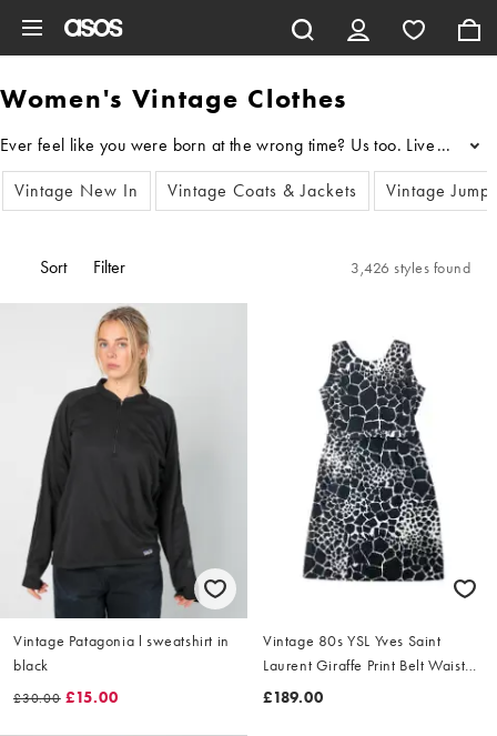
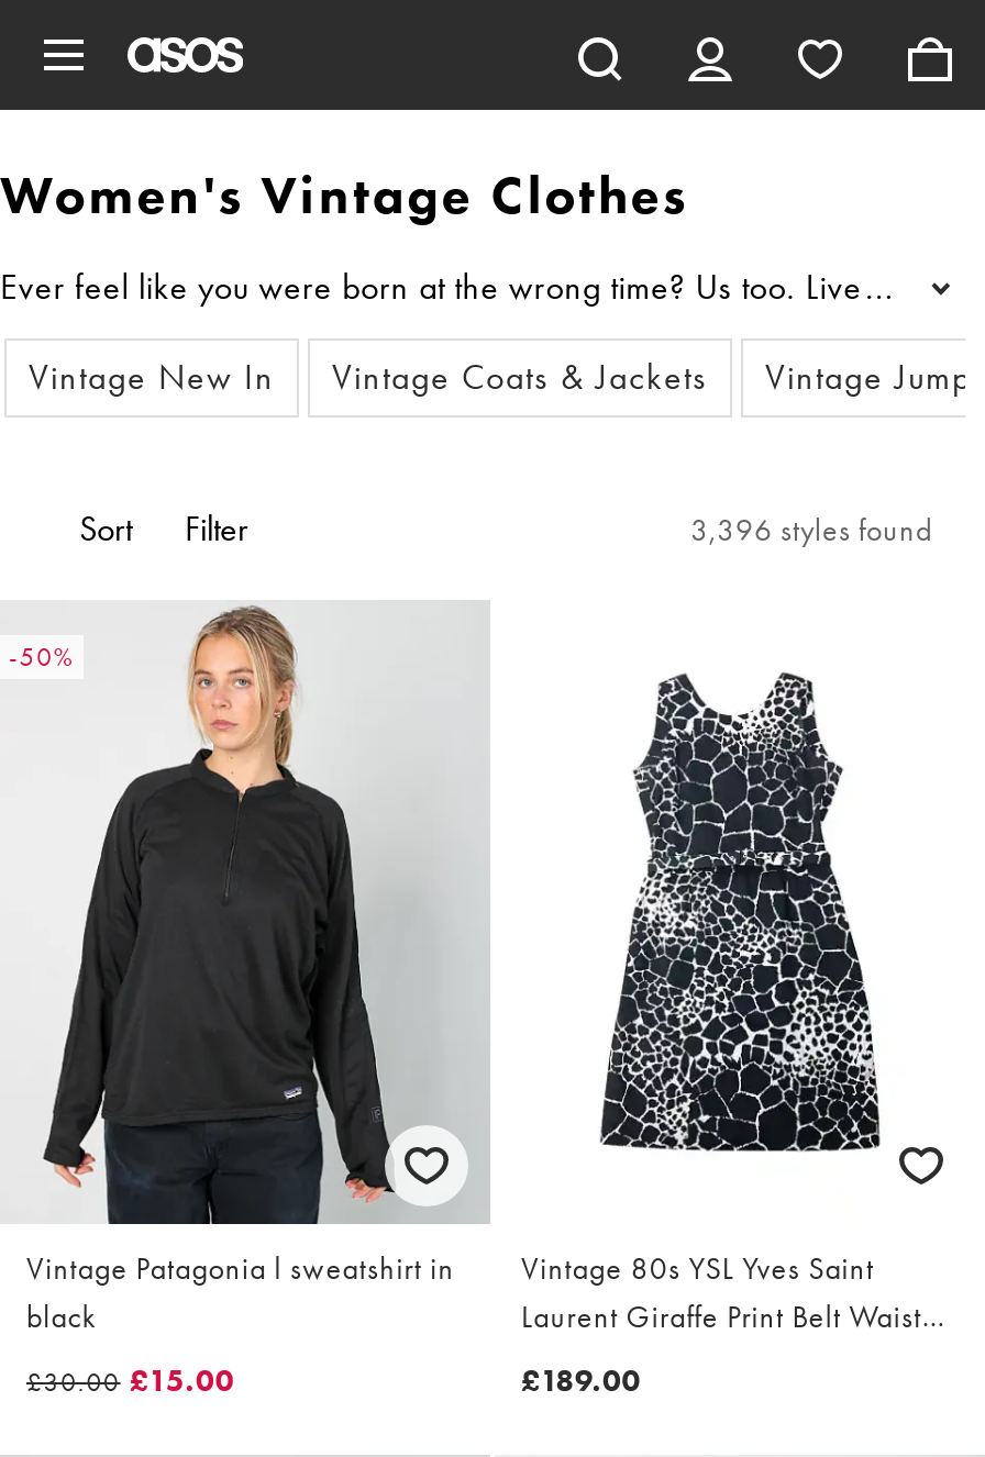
[351,258,470,278] 3,426 styles found -> [9,510,932,675] 3,396 styles found | -50%

